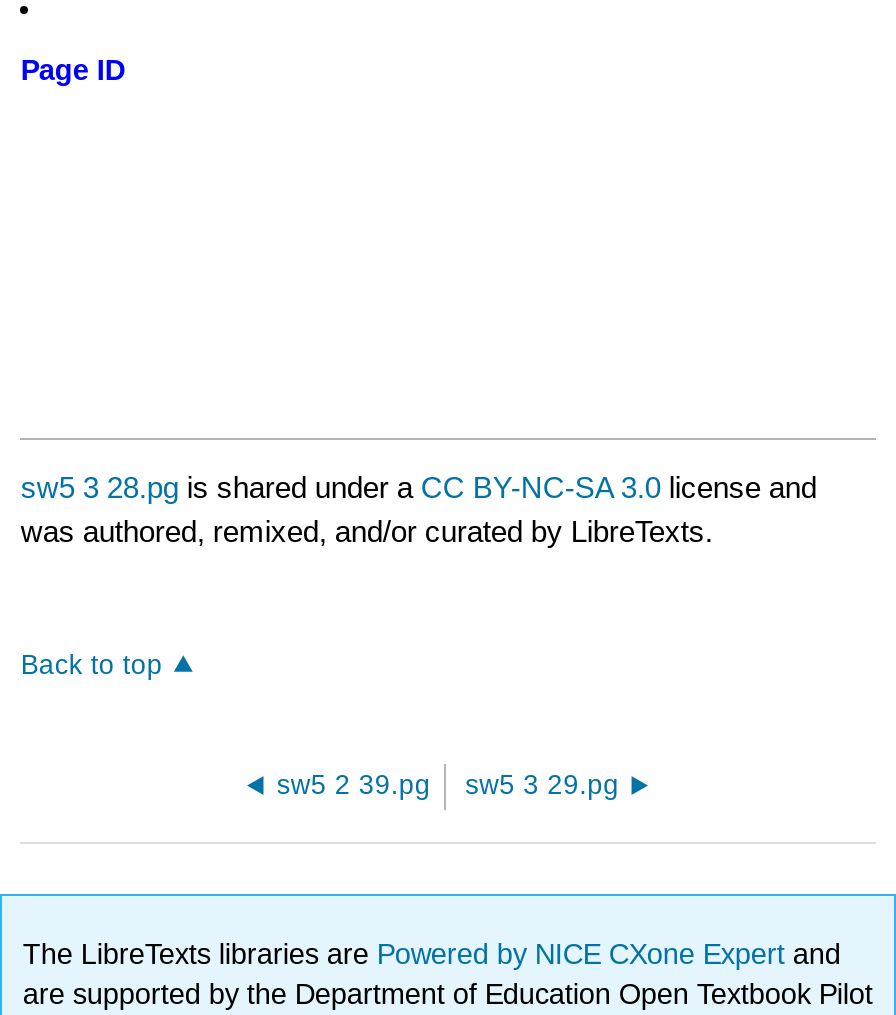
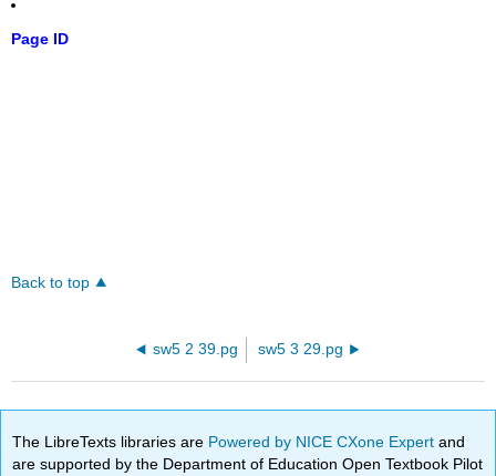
[21,471,817,549] sw5 3 28.pg is shared under a CC BY-NC-SA 3.0 license and | was authored, remixed, and/or curated by LibreTexts. -> none

